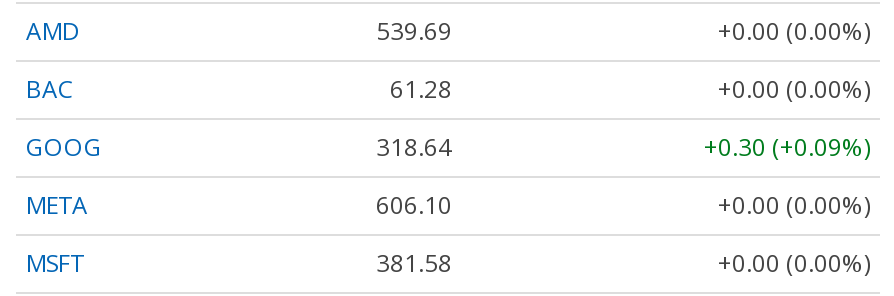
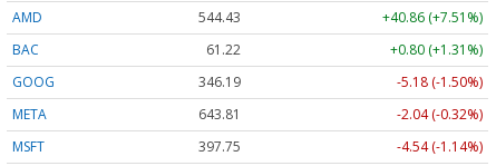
[376,15,452,49] 539.69 -> [198,8,241,27] 544.43
[718,15,870,49] +0.00 (0.00%) -> [382,8,483,27] +40.86 (+7.51%)
[390,73,452,107] 61.28 -> [206,40,241,59] 61.22
[718,73,870,107] +0.00 (0.00%) -> [390,40,483,59] +0.80 (+1.31%)
[376,131,452,165] 318.64 -> [198,73,241,92] 346.19
[704,131,870,165] +0.30 (+0.09%) -> [397,73,483,92] -5.18 (-1.50%)
[376,189,452,223] 606.10 -> [198,105,241,124] 643.81
[718,189,870,223] +0.00 (0.00%) -> [397,105,483,124] -2.04 (-0.32%)
[376,247,452,281] 381.58 -> [198,137,241,156] 397.75
[718,247,870,281] +0.00 (0.00%) -> [397,137,483,156] -4.54 (-1.14%)

